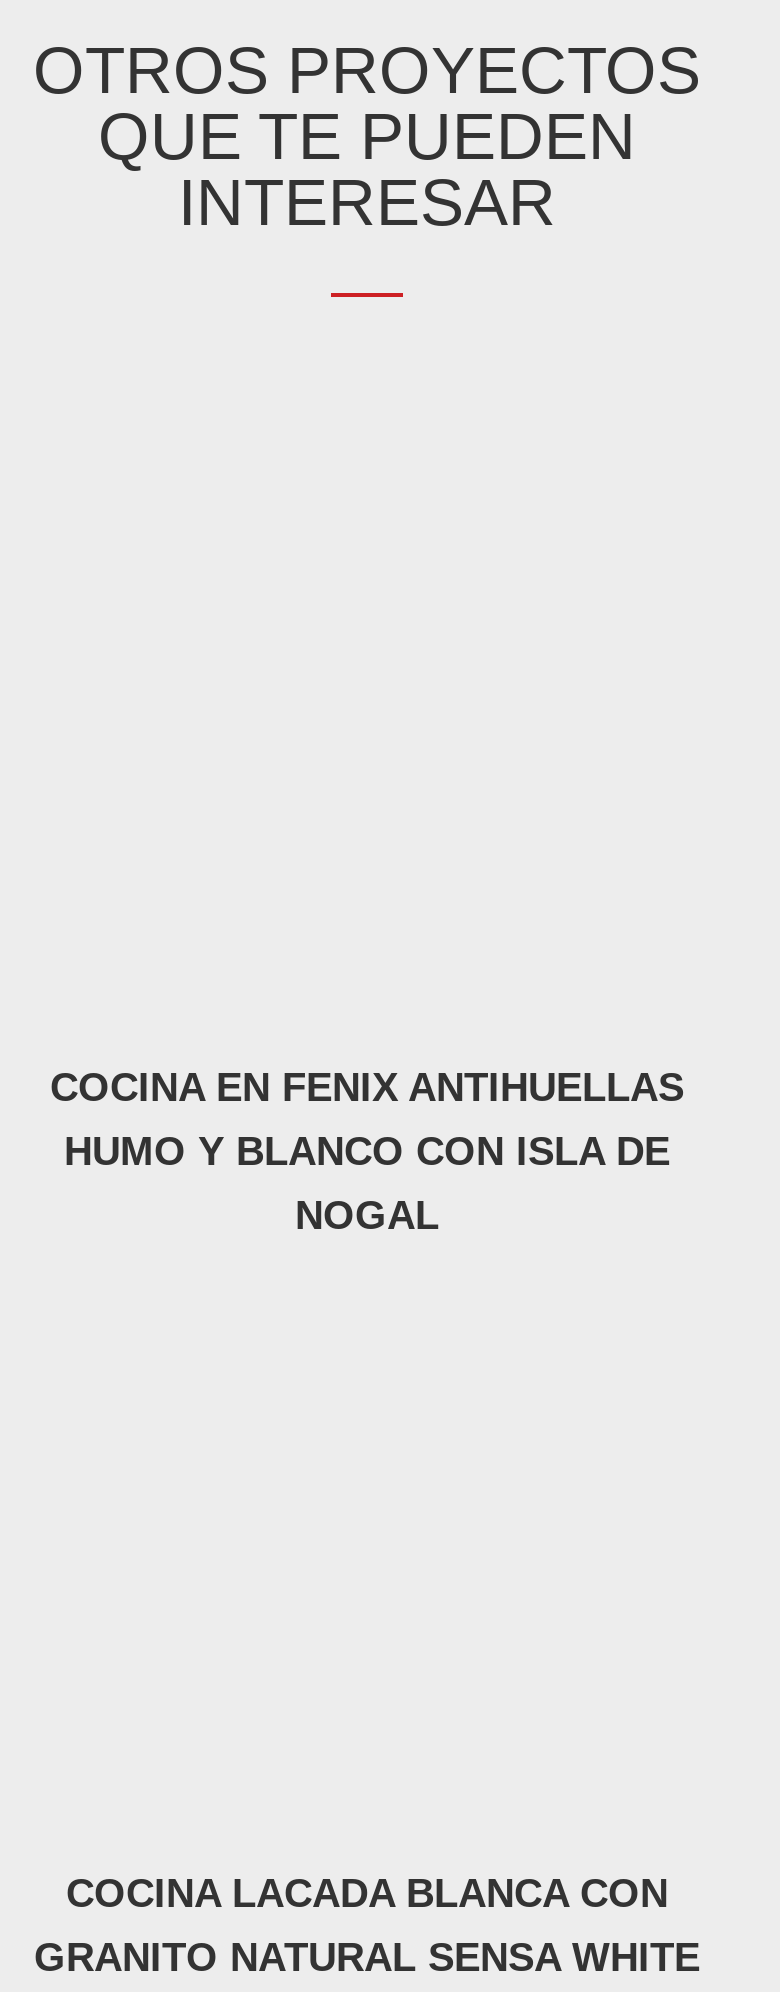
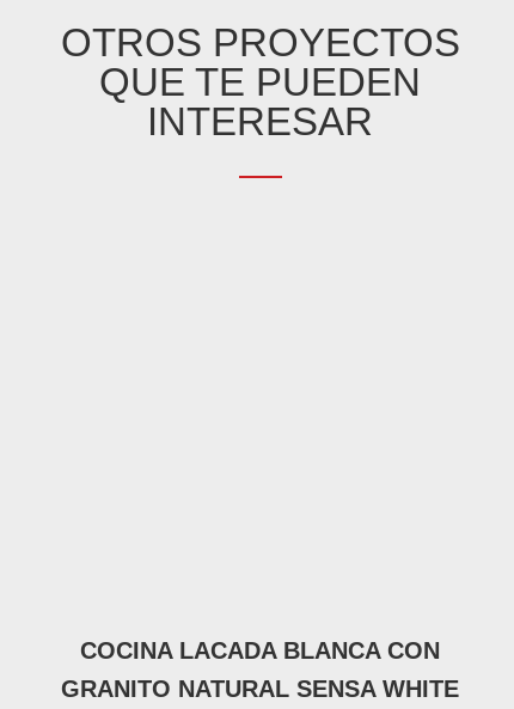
[50,1064,684,1236] COCINA EN FENIX ANTIHUELLAS | HUMO Y BLANCO CON ISLA DE | NOGAL -> none

